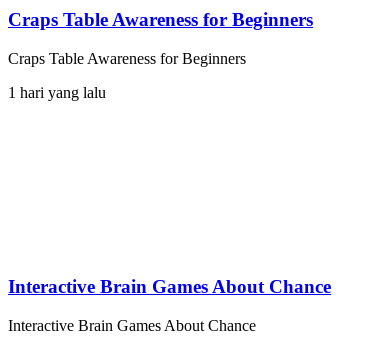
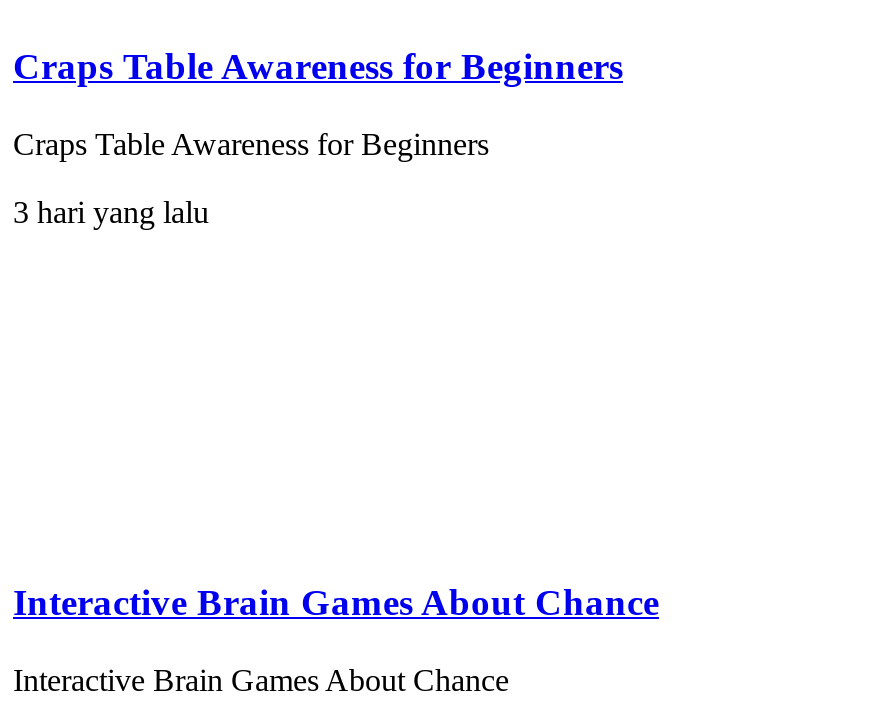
[8,83,106,100] 1 hari yang lalu -> [13,195,209,229] 3 hari yang lalu

